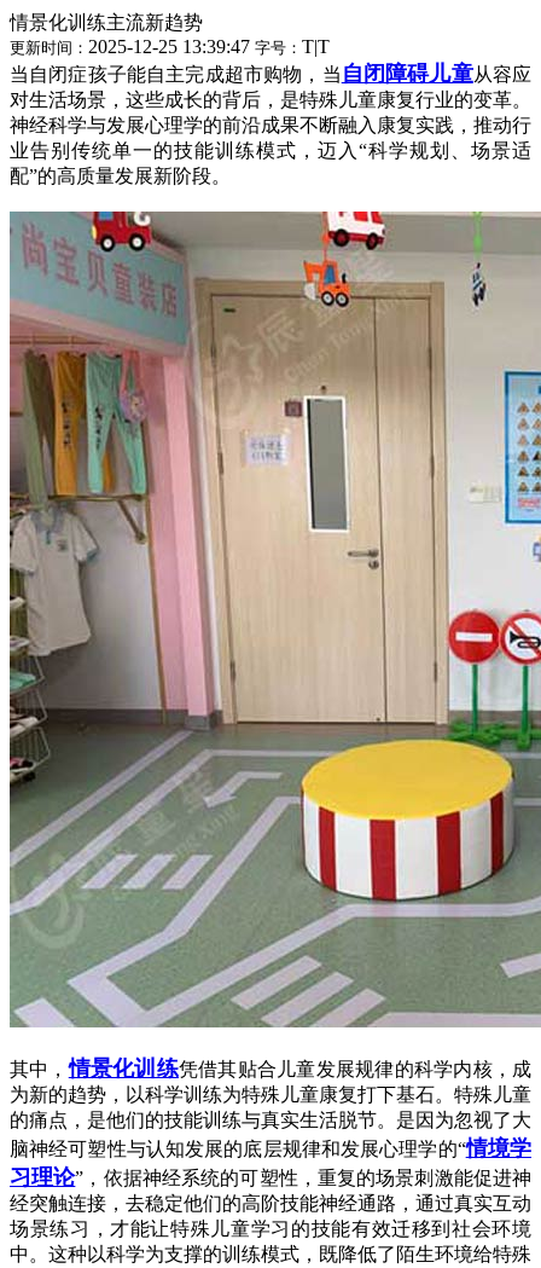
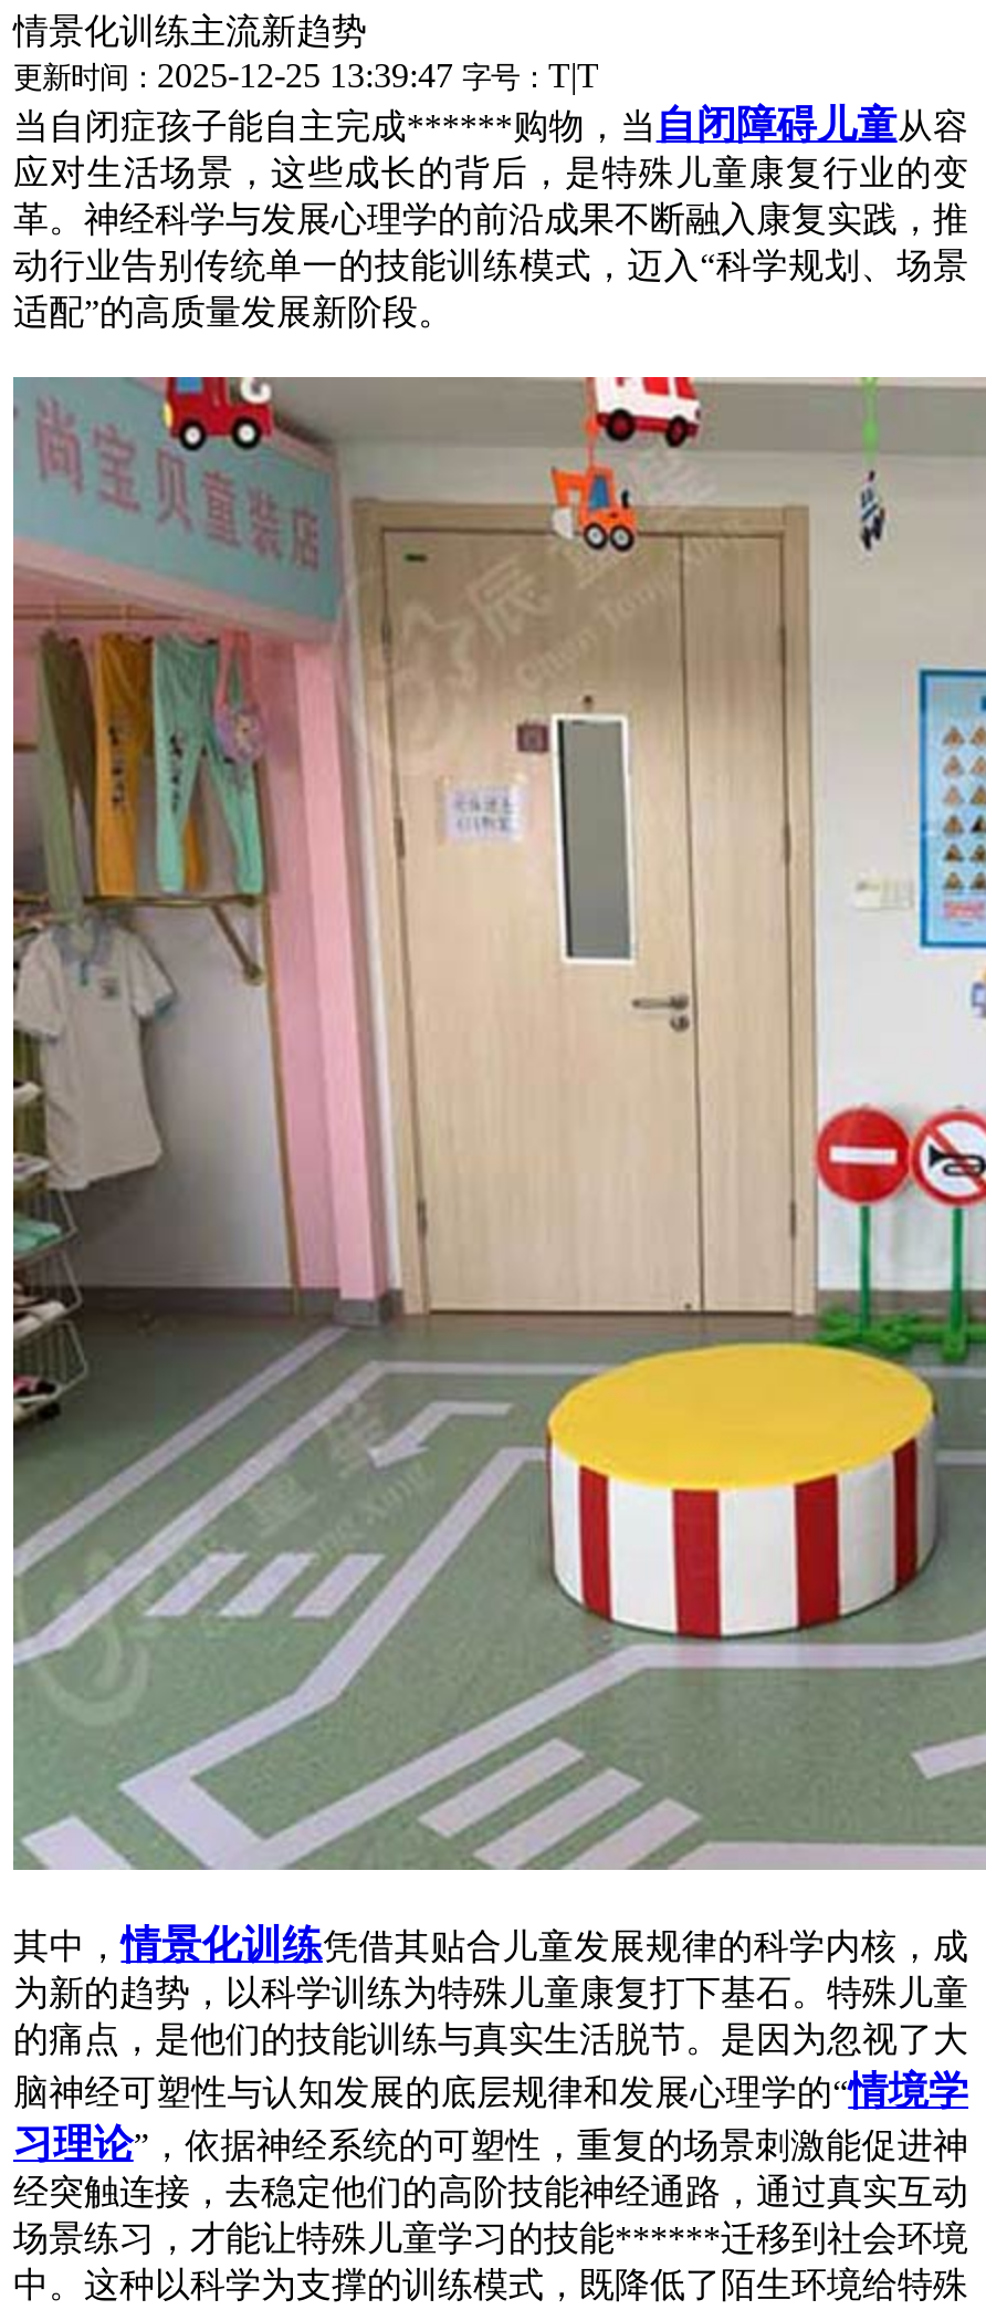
[10,62,531,186] 当自闭症孩子能自主完成超市购物，当自闭障碍儿童从容应 | 对生活场景，这些成长的背后，是特殊儿童康复行业的变革。 | 神经科学与发展心理学的前沿成果不断融入康复实践，推动行 | 业告别传统单一的技能训练模式，迈入“科学规划、场景适 | 配”的高质量发展新阶段。 -> [13,103,968,331] 当自闭症孩子能自主完成******购物，当自闭障碍儿童从容 | 应对生活场景，这些成长的背后，是特殊儿童康复行业的变 | 革。神经科学与发展心理学的前沿成果不断融入康复实践，推 | 动行业告别传统单一的技能训练模式，迈入“科学规划、场景 | 适配”的高质量发展新阶段。
[10,1218,531,1239] 场景练习，才能让特殊儿童学习的技能有效迁移到社会环境 -> [13,2219,968,2257] 场景练习，才能让特殊儿童学习的技能******迁移到社会环境

